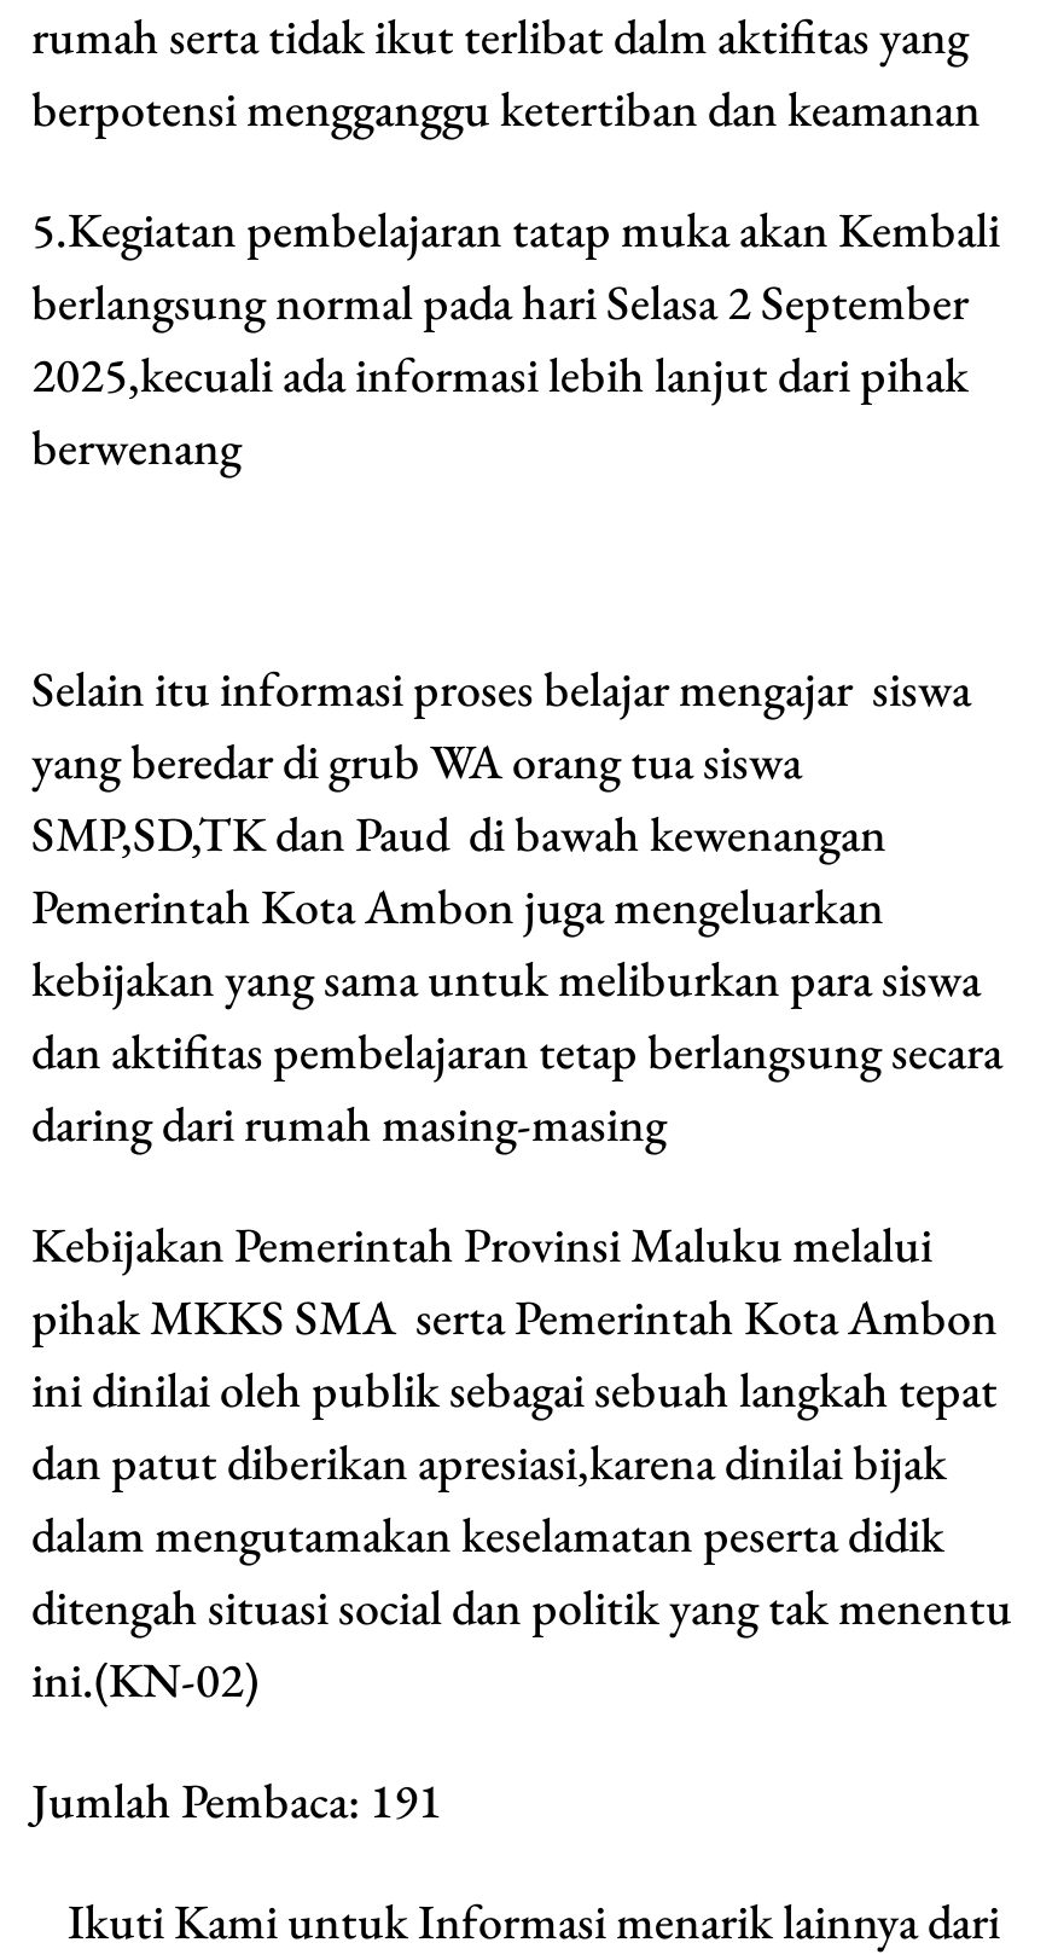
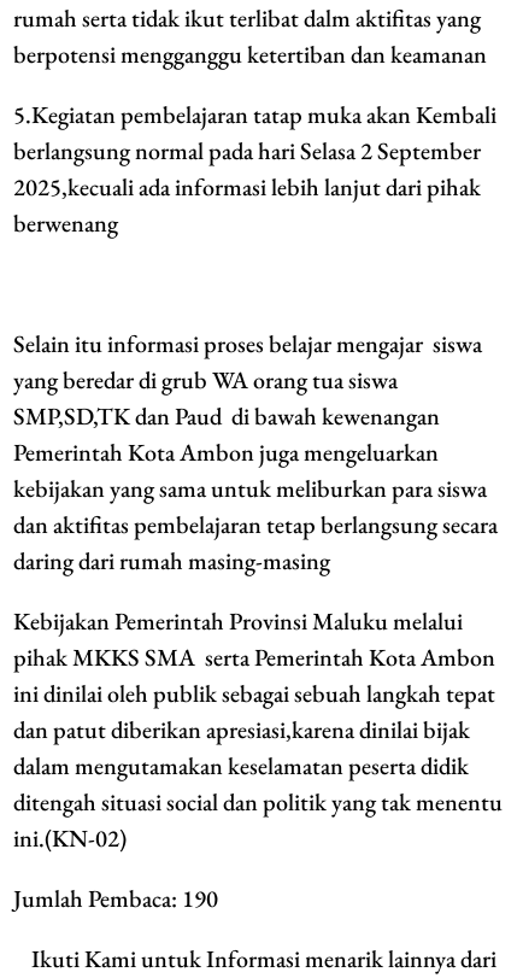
[31,1770,442,1833] Jumlah Pembaca: 191 -> [13,883,218,915] Jumlah Pembaca: 190

